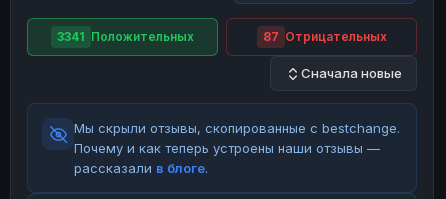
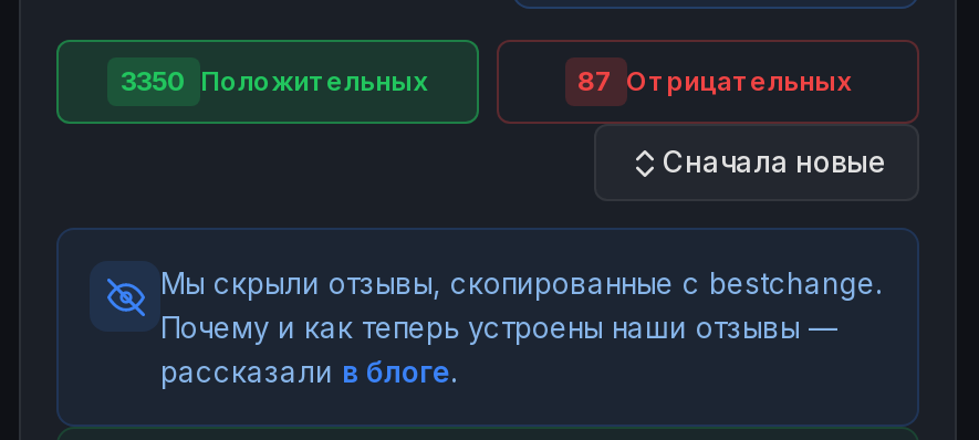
[57,29,194,44] 3341 Положительных -> [121,64,428,97] 3350 Положительных

